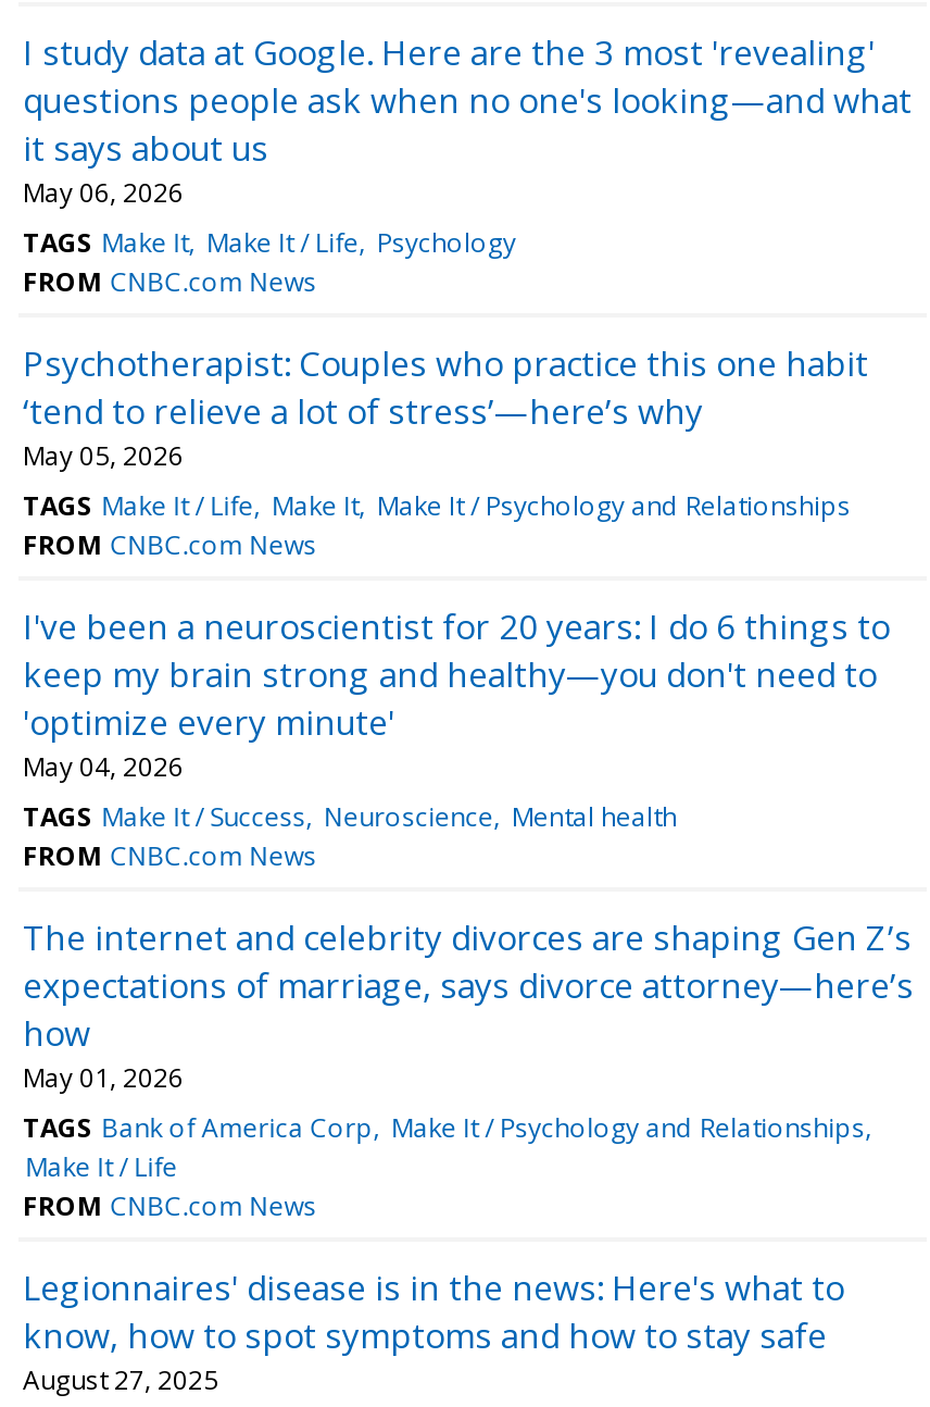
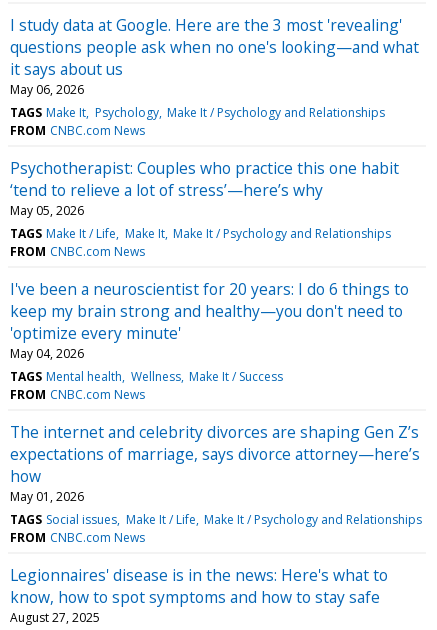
[23,224,516,261] TAGS Make It Make It / Life Psychology -> [10,104,385,121] TAGS Make It Psychology Make It / Psychology and Relationships
[23,798,677,835] TAGS Make It / Success Neuroscience Mental health -> [10,368,283,385] TAGS Mental health Wellness Make It / Success
[23,1109,865,1185] TAGS Bank of America Corp Make It / Psychology and Relationships | Make It / Life -> [10,511,422,528] TAGS Social issues Make It / Life Make It / Psychology and Relationships

